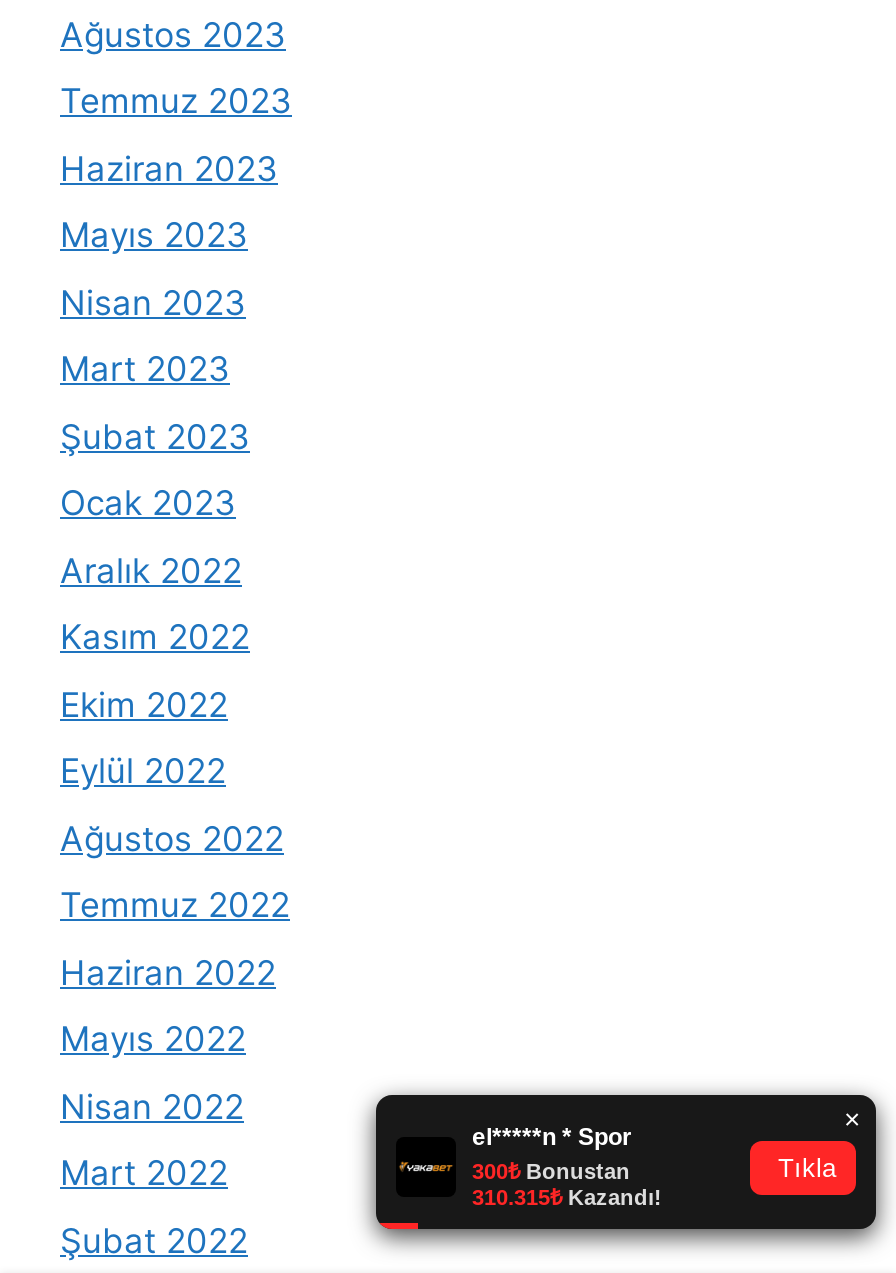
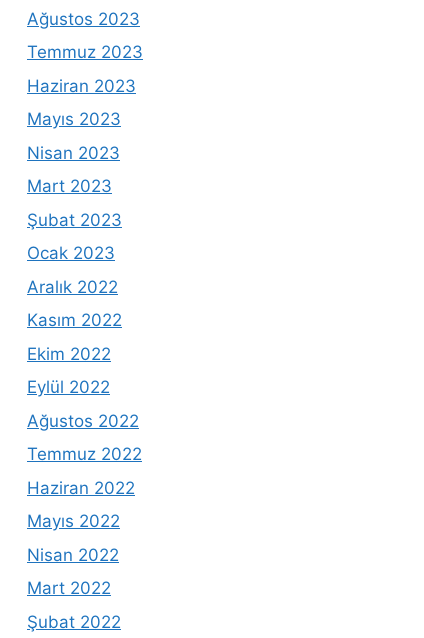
[364,1091,888,1249] [image] -> none

